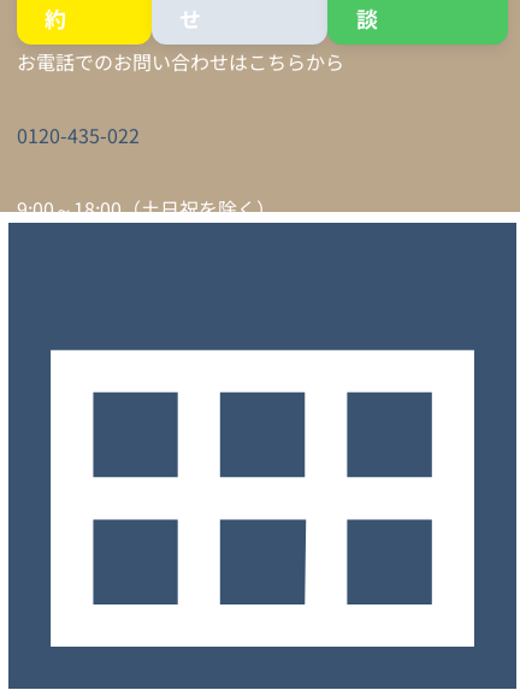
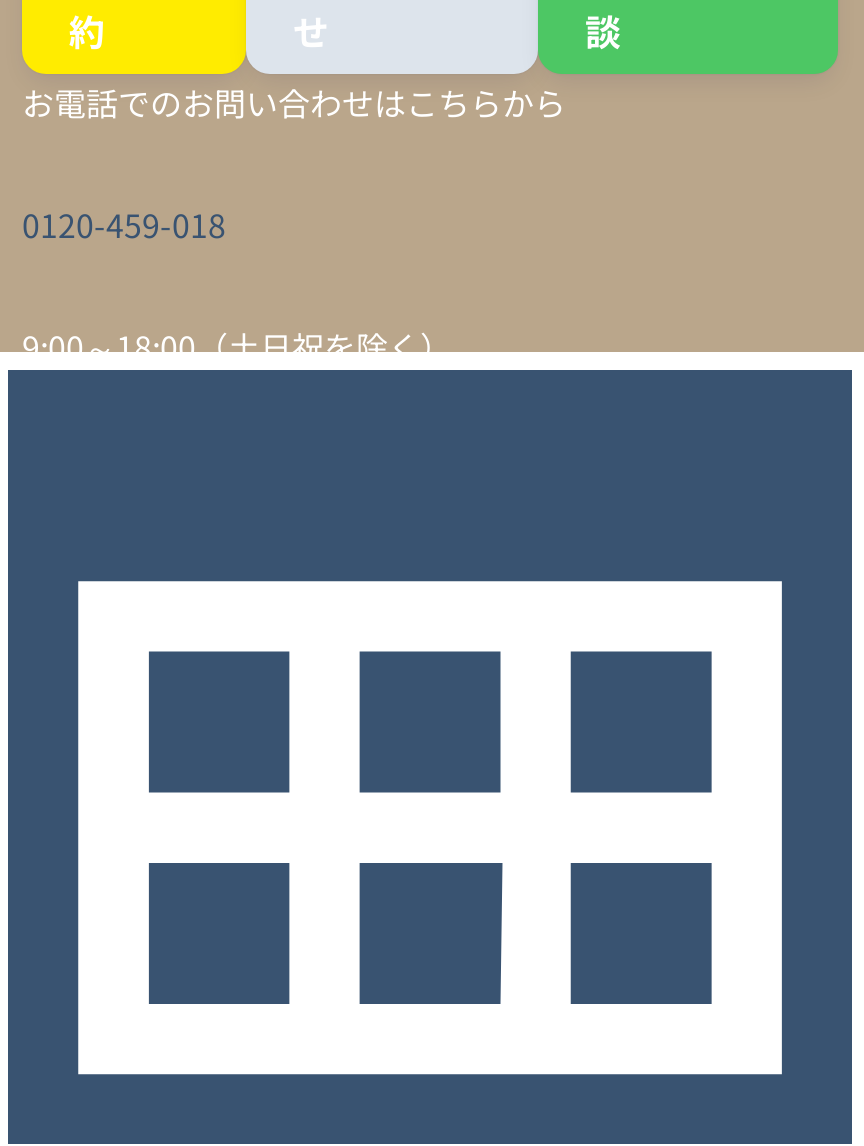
[17,121,140,150] 0120-435-022 -> [22,201,226,249] 0120-459-018

